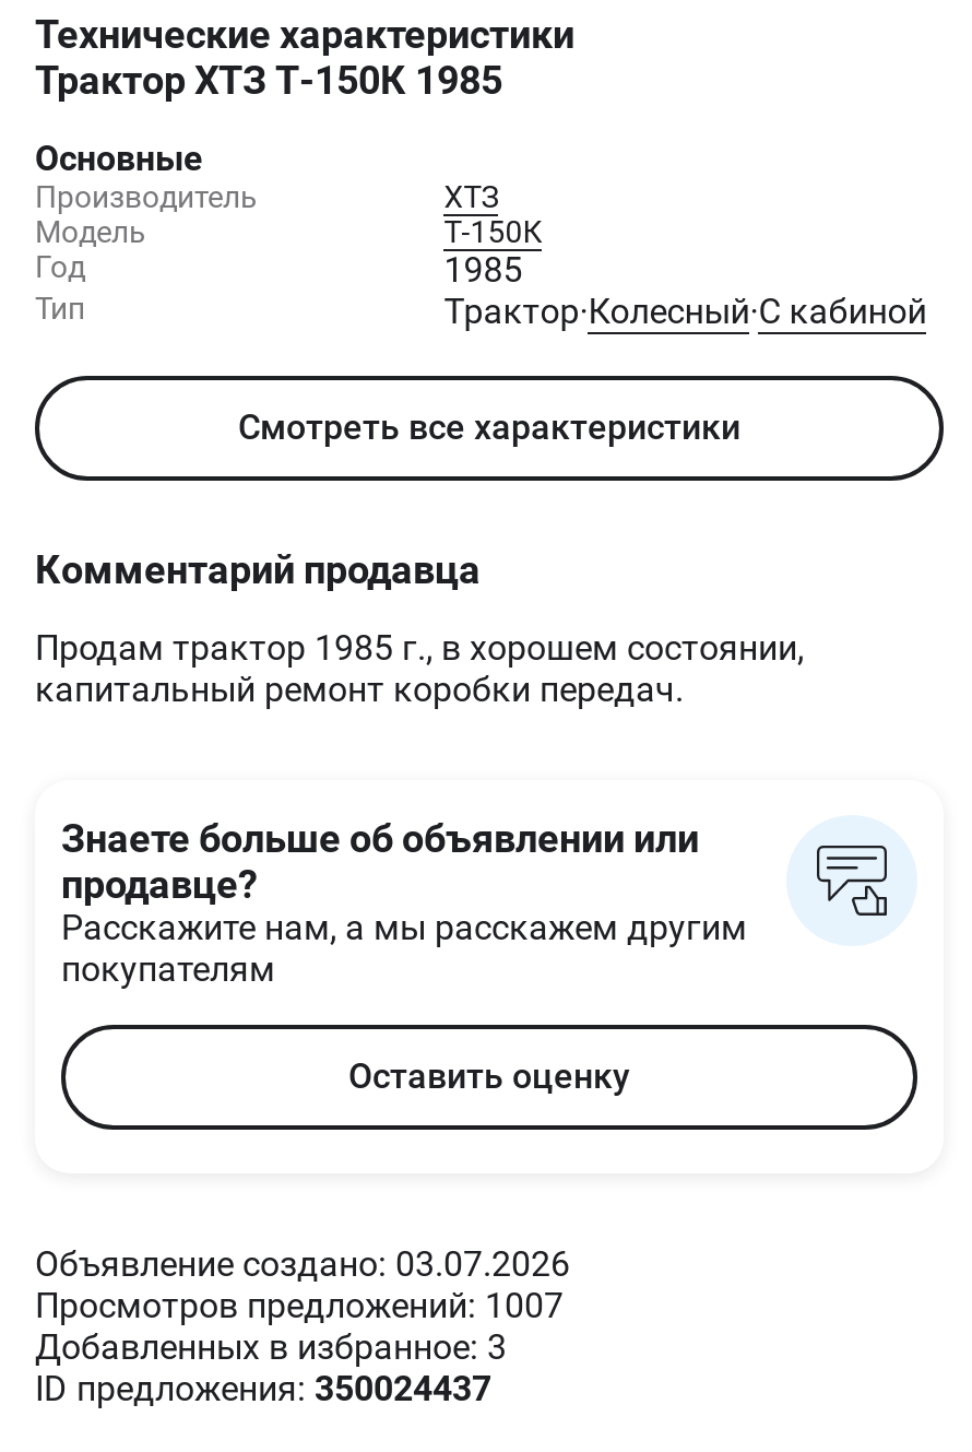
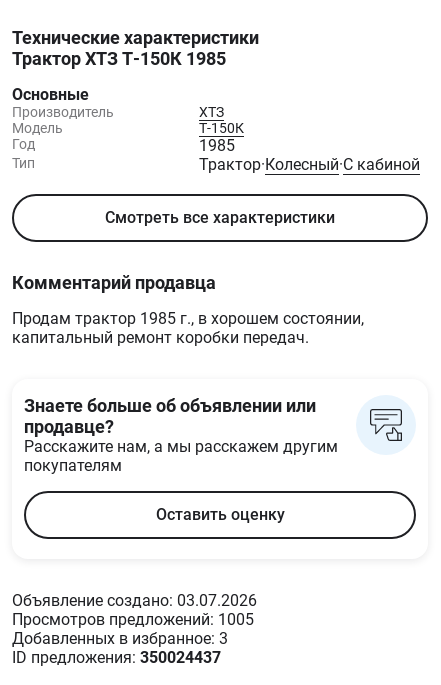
[35,1285,564,1326] Просмотров предложений: 1007 -> [12,610,254,629] Просмотров предложений: 1005

